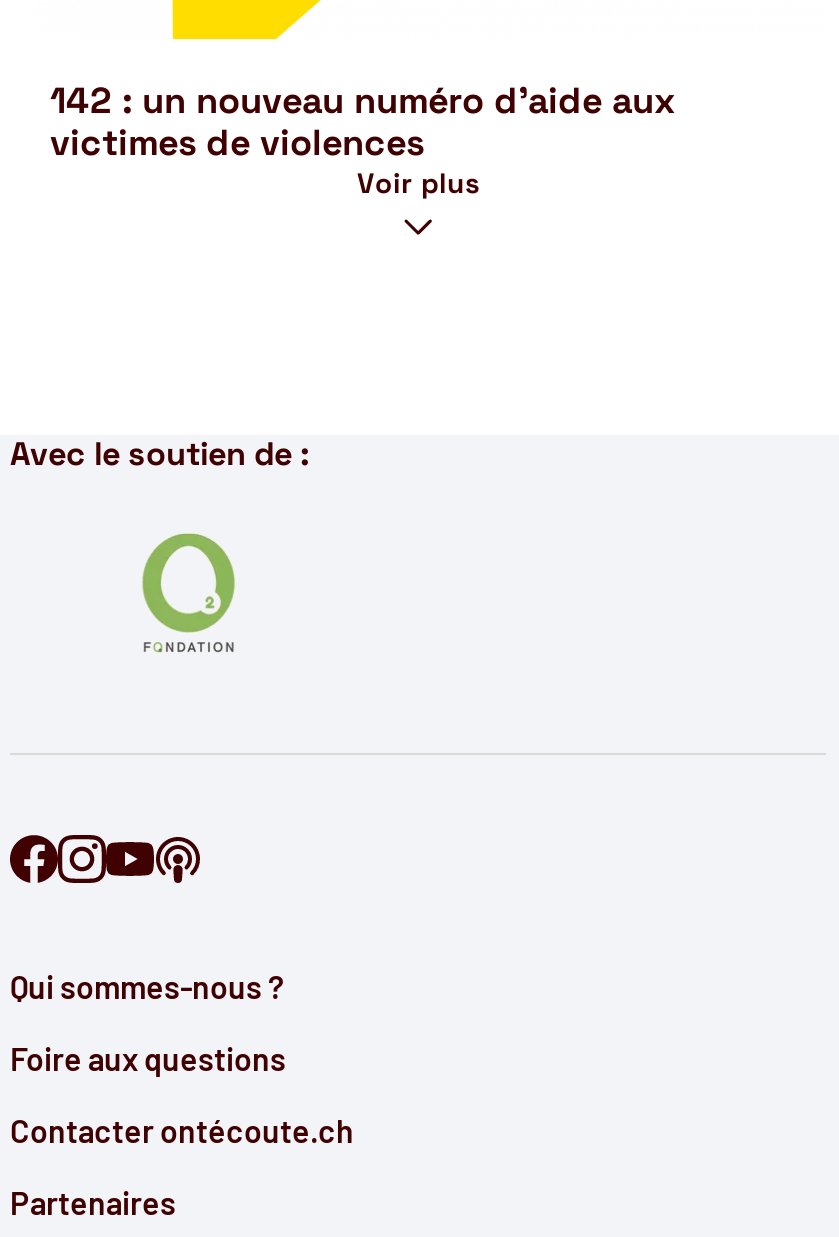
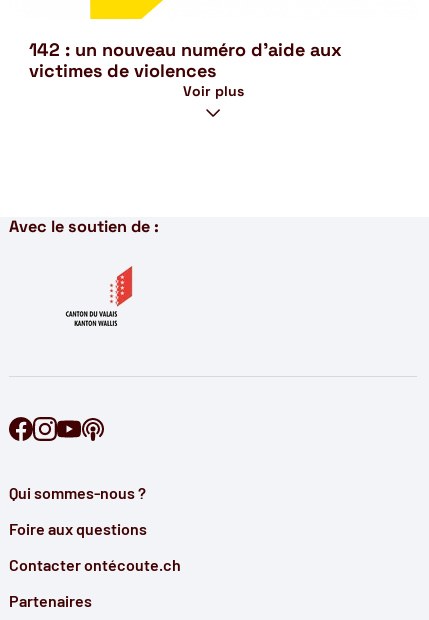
[124,532,258,652] [image] -> [65,266,134,327] [image]

